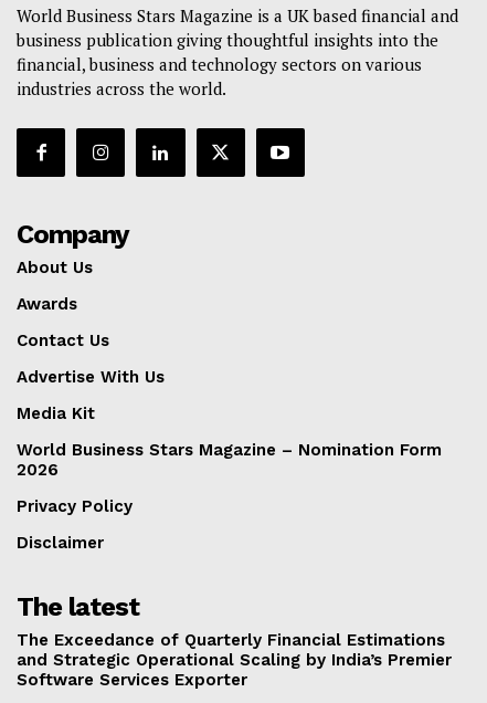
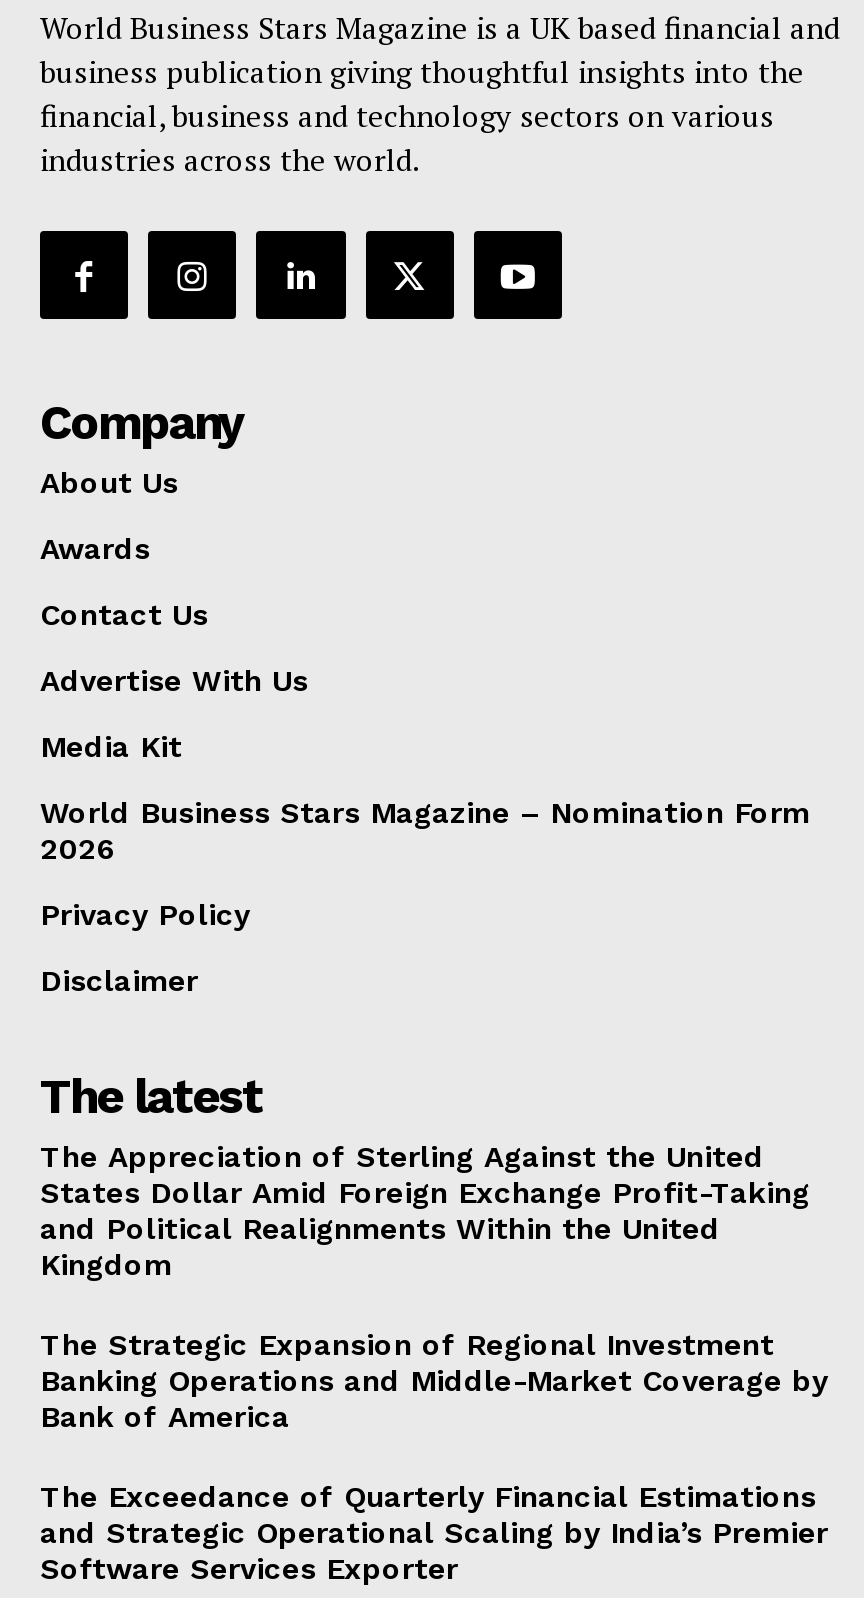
none -> [40,1139,828,1435] The Appreciation of Sterling Against the United | States Dollar Amid Foreign Exchange Profit-Taking | and Political Realignments Within the United | Kingdom | The Strategic Expansion of Regional Investment | Banking Operations and Middle-Market Coverage by | Bank of America

